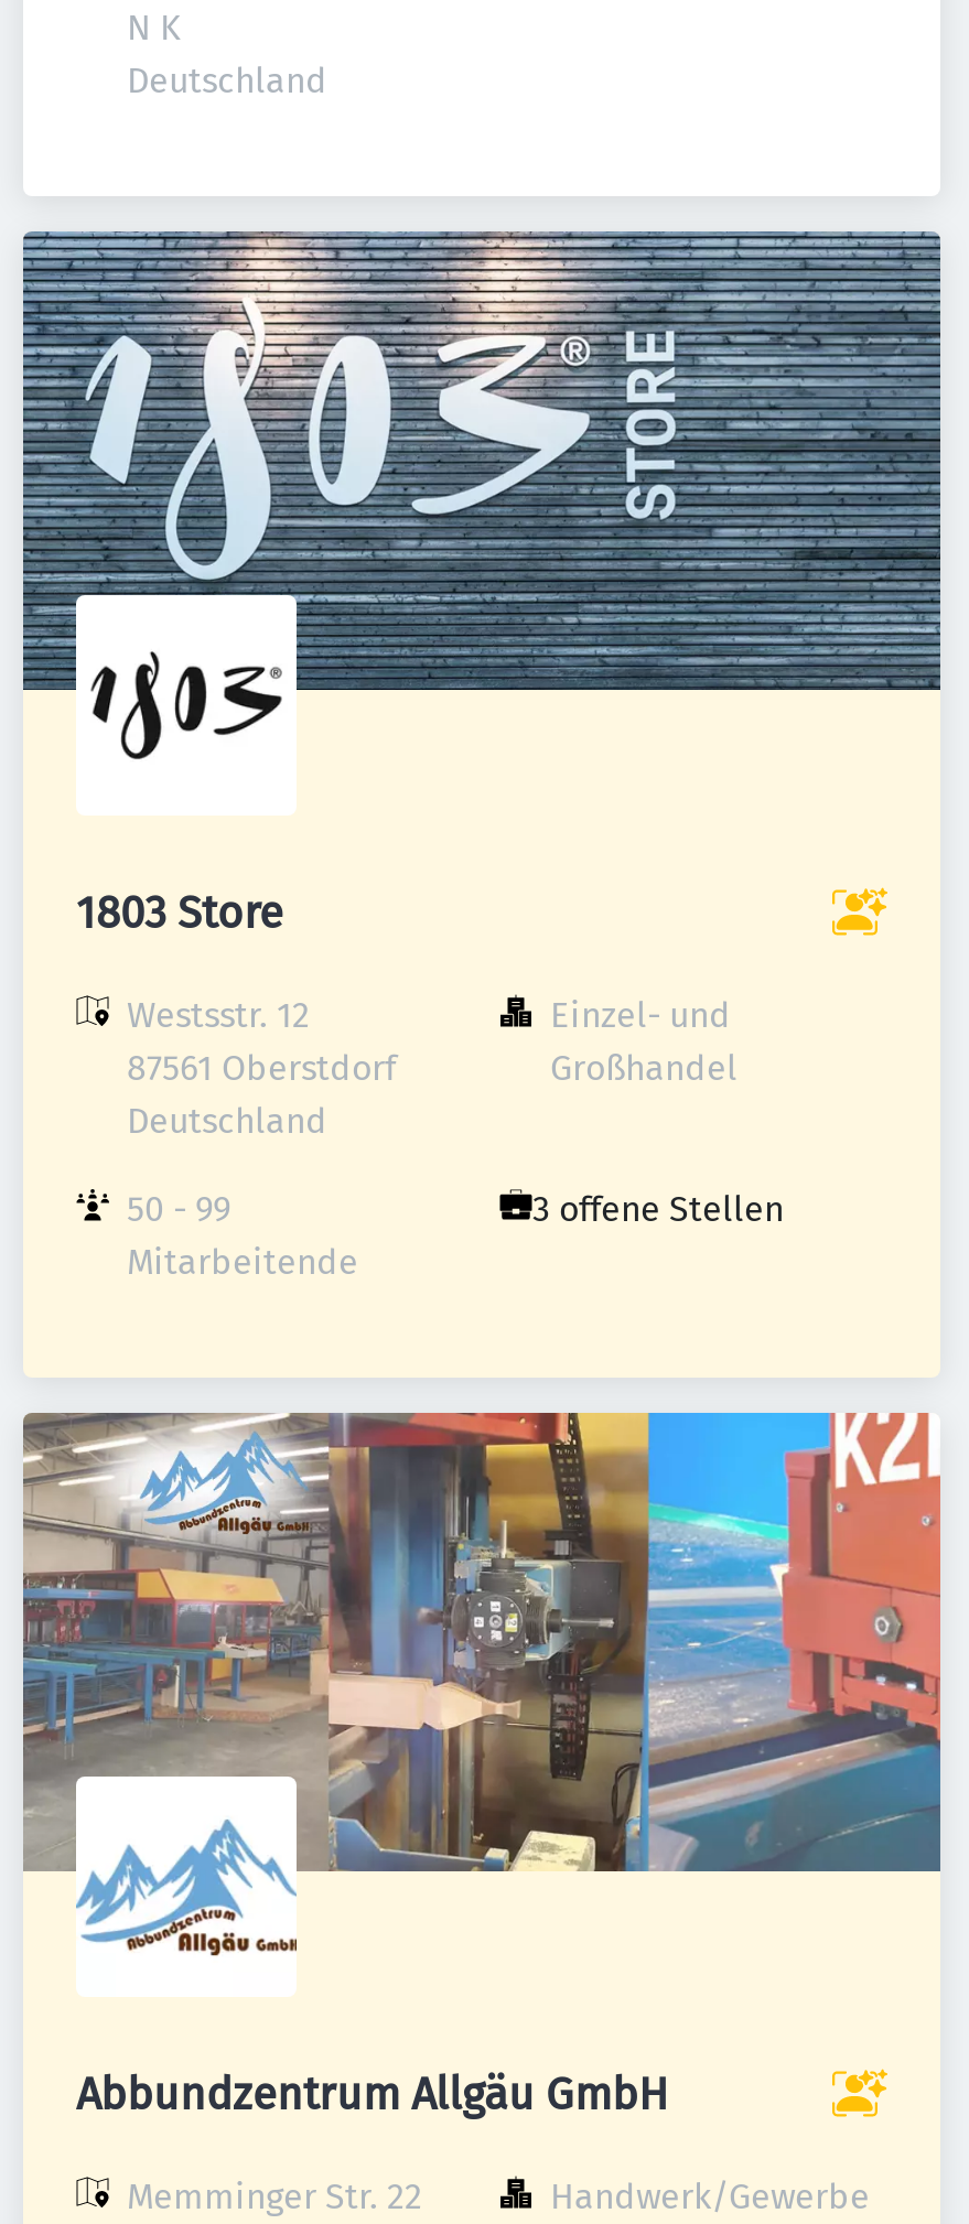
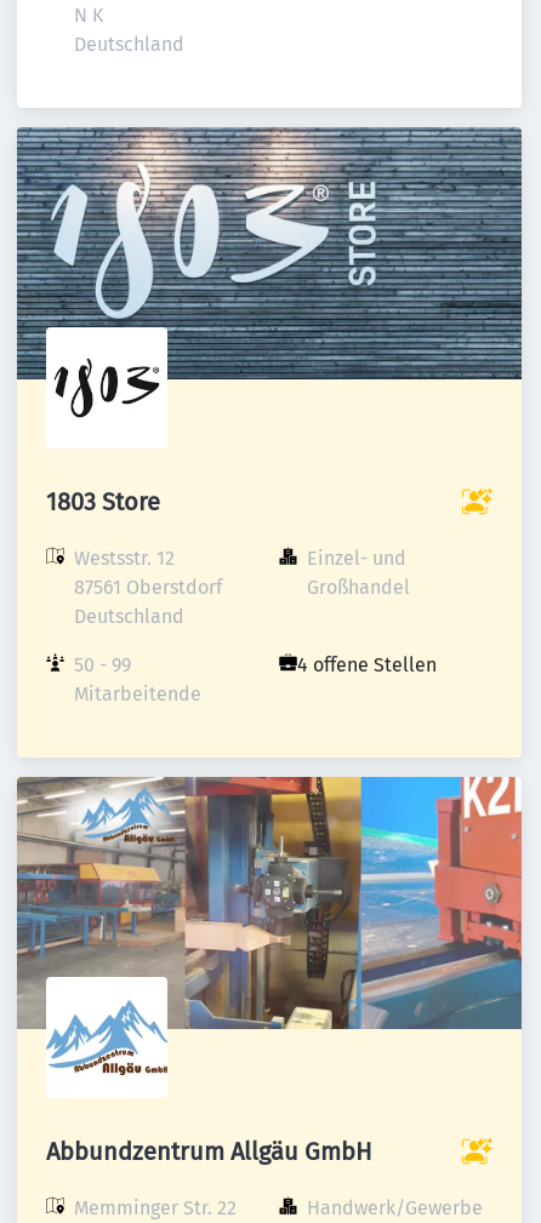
[532,1188,784,1230] 3 offene Stellen -> [297,653,437,676] 4 offene Stellen

